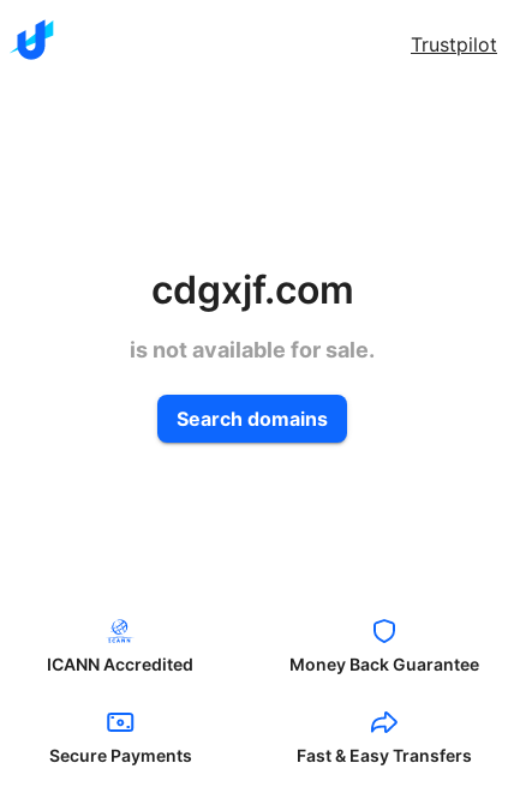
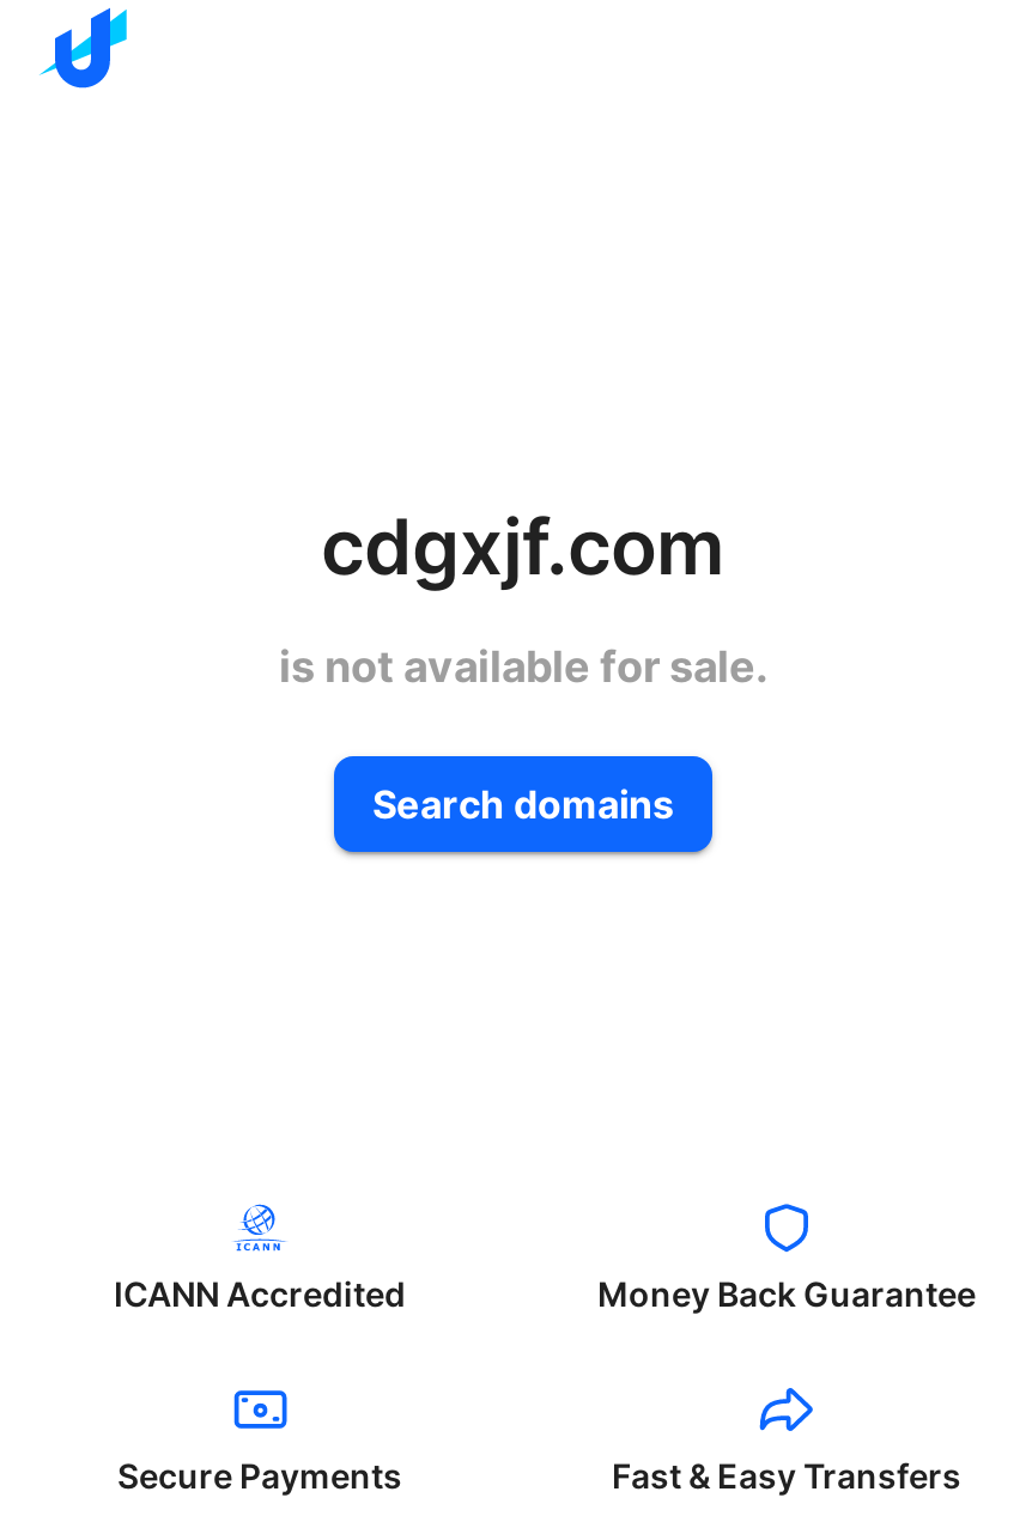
[411,32,497,56] Trustpilot -> none

